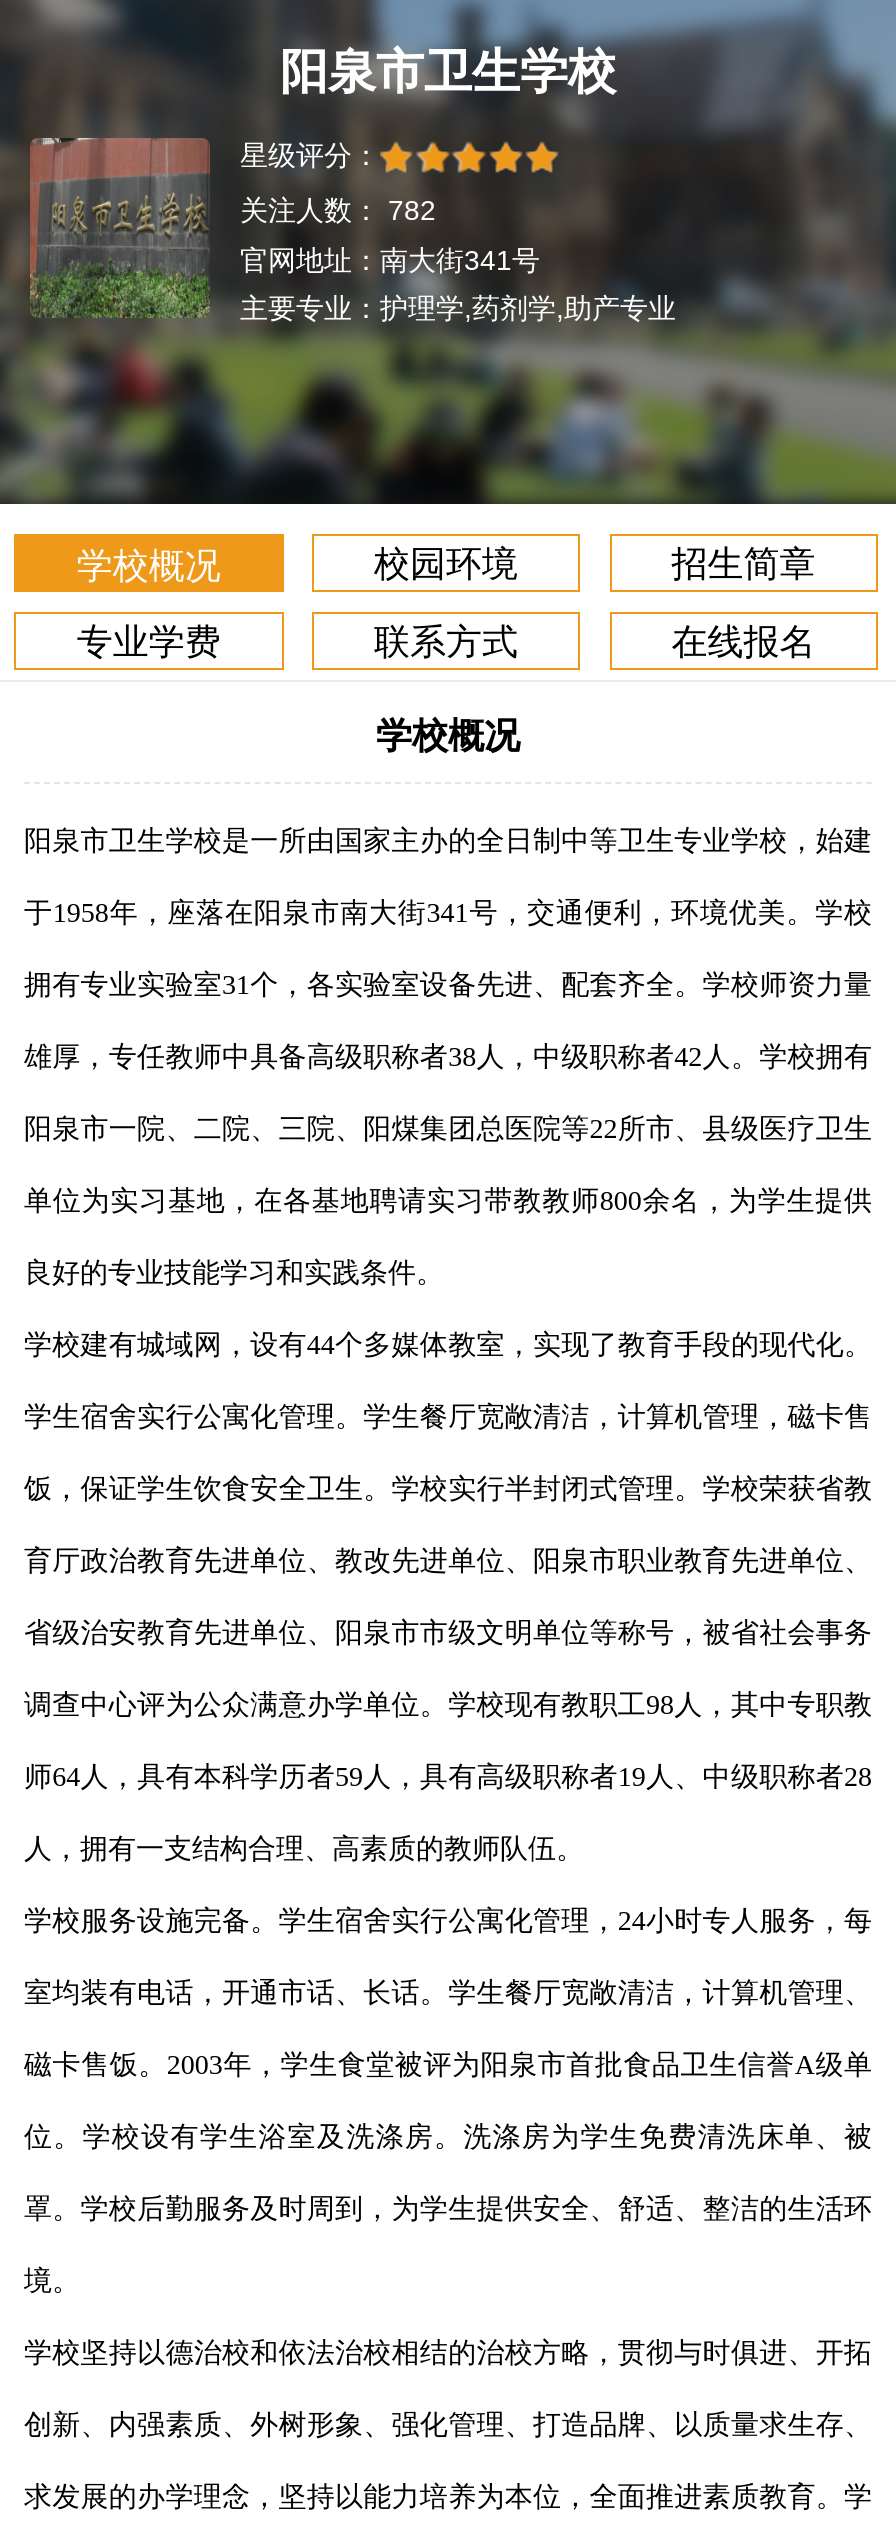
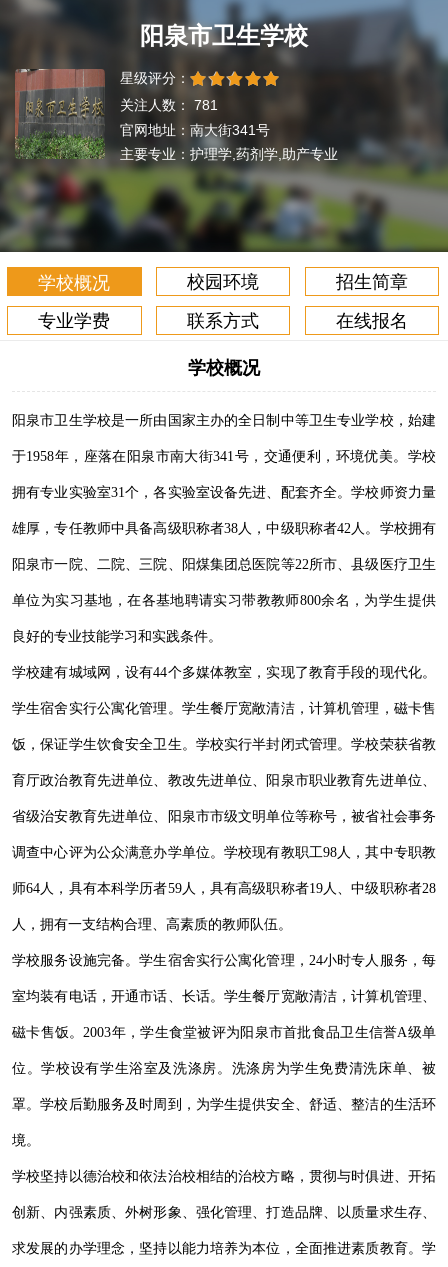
[240,195,436,227] 关注人数：782 -> [120,97,218,113] 关注人数：781

